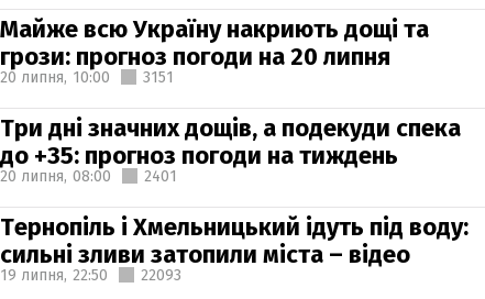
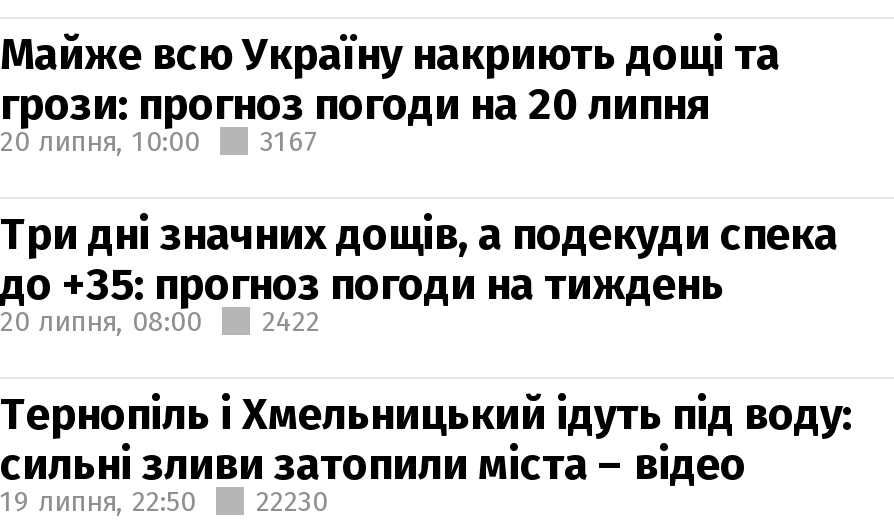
[0,68,174,86] 20 липня, 10:00 3151 -> [0,124,318,158] 20 липня, 10:00 3167
[0,167,177,185] 20 липня, 08:00 2401 -> [0,304,320,338] 20 липня, 08:00 2422
[0,265,181,284] 19 липня, 22:50 22093 -> [0,484,328,518] 19 липня, 22:50 22230

